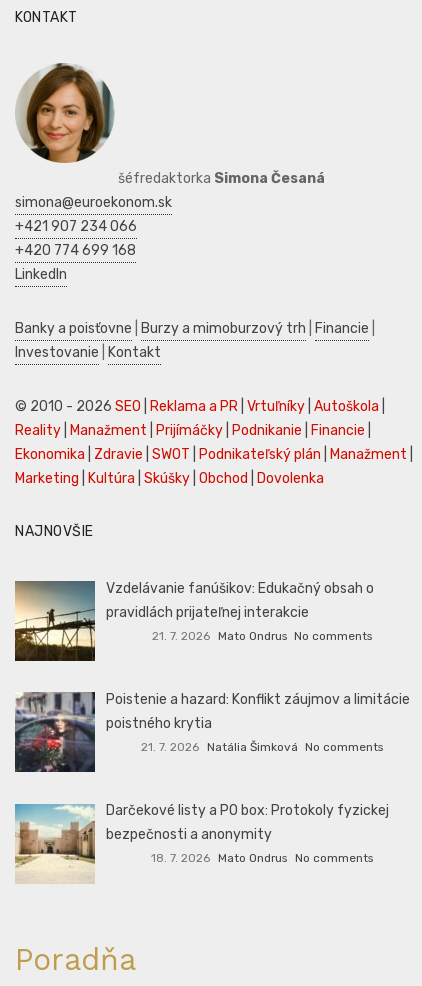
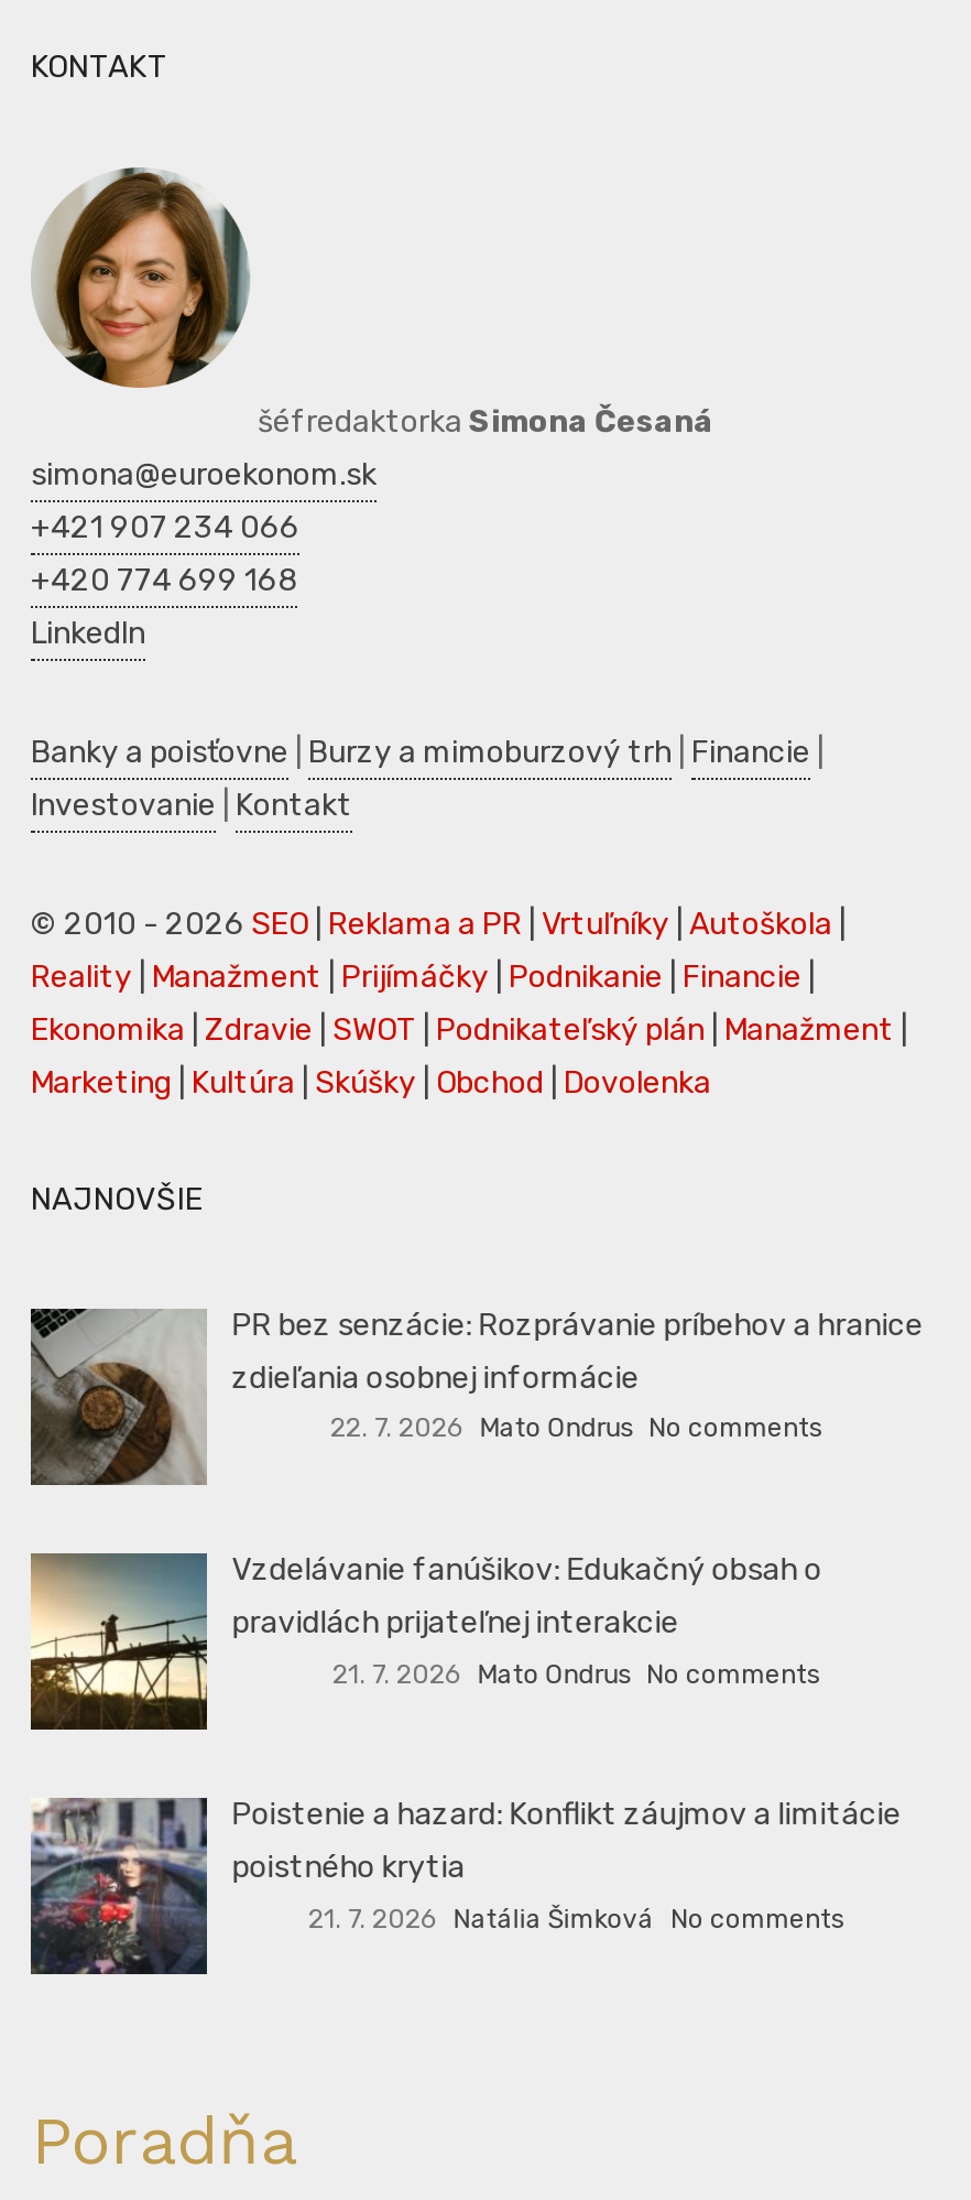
none -> [29,1305,923,1486] [image] | PR bez senzácie: Rozprávanie príbehov a hranice | zdieľania osobnej informácie | 22. 7. 2026 Mato Ondrus No comments
moved [13,580,410,754] -> [26,1550,901,1933]: [image] | Vzdelávanie fanúšikov: Edukačný obsah o | pravidlách prijateľnej interakcie | 21. 7. 2026 Mato Ondrus No comments | Poistenie a hazard: Konflikt záujmov a limitácie | poistného krytia | 21. 7. 2026 Natália Šimková No comments
[14,802,389,884] [image] | Darčekové listy a PO box: Protokoly fyzickej | bezpečnosti a anonymity | 18. 7. 2026 Mato Ondrus No comments -> none

